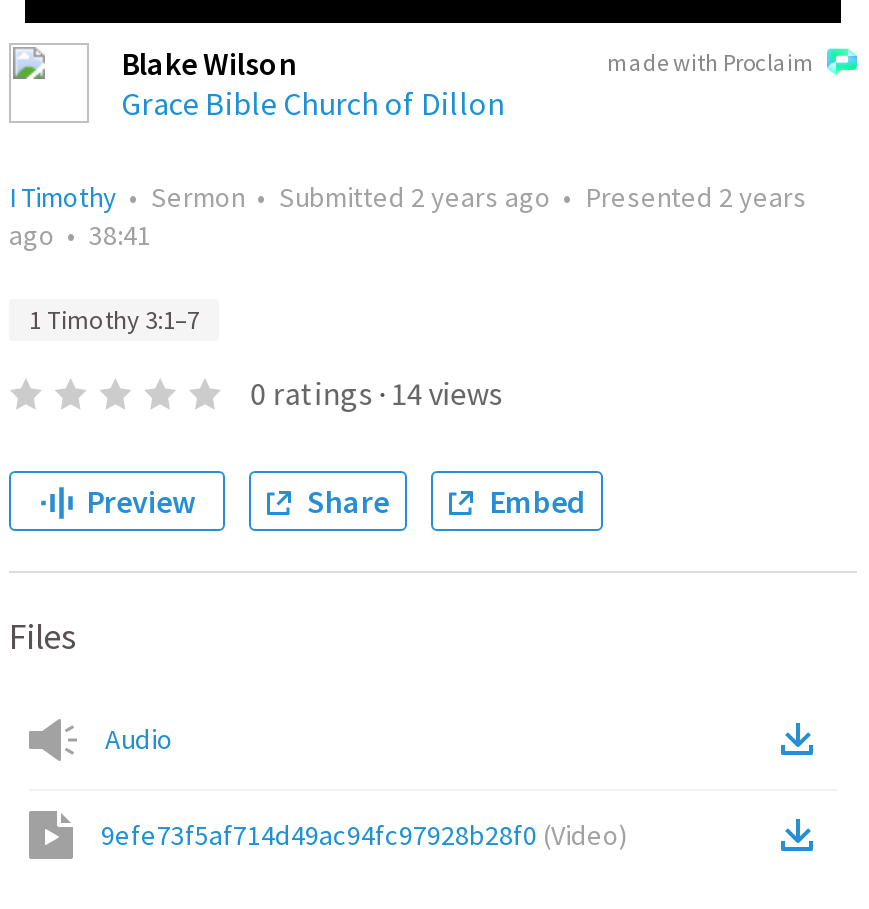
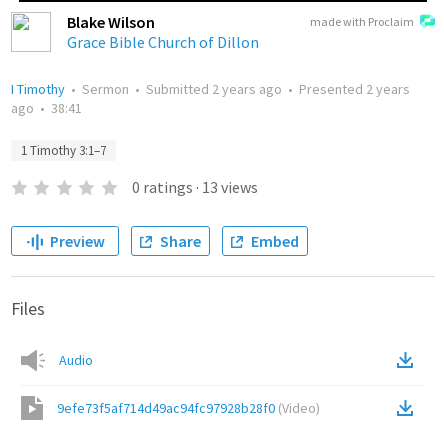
[250,373,502,413] 0 ratings · 14 views -> [132,177,258,197] 0 ratings · 13 views

